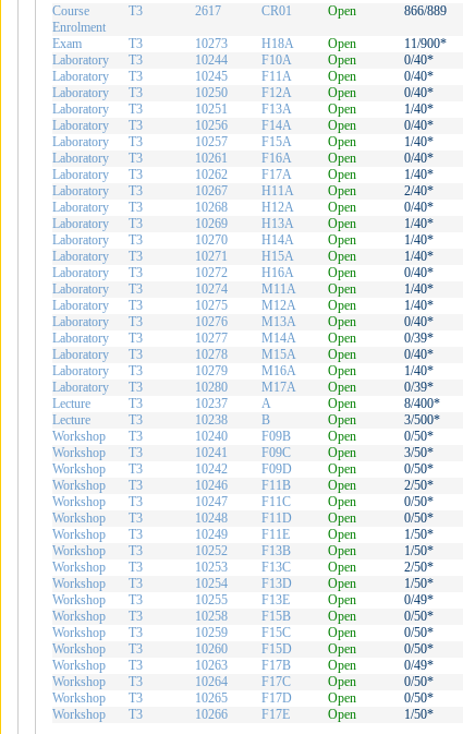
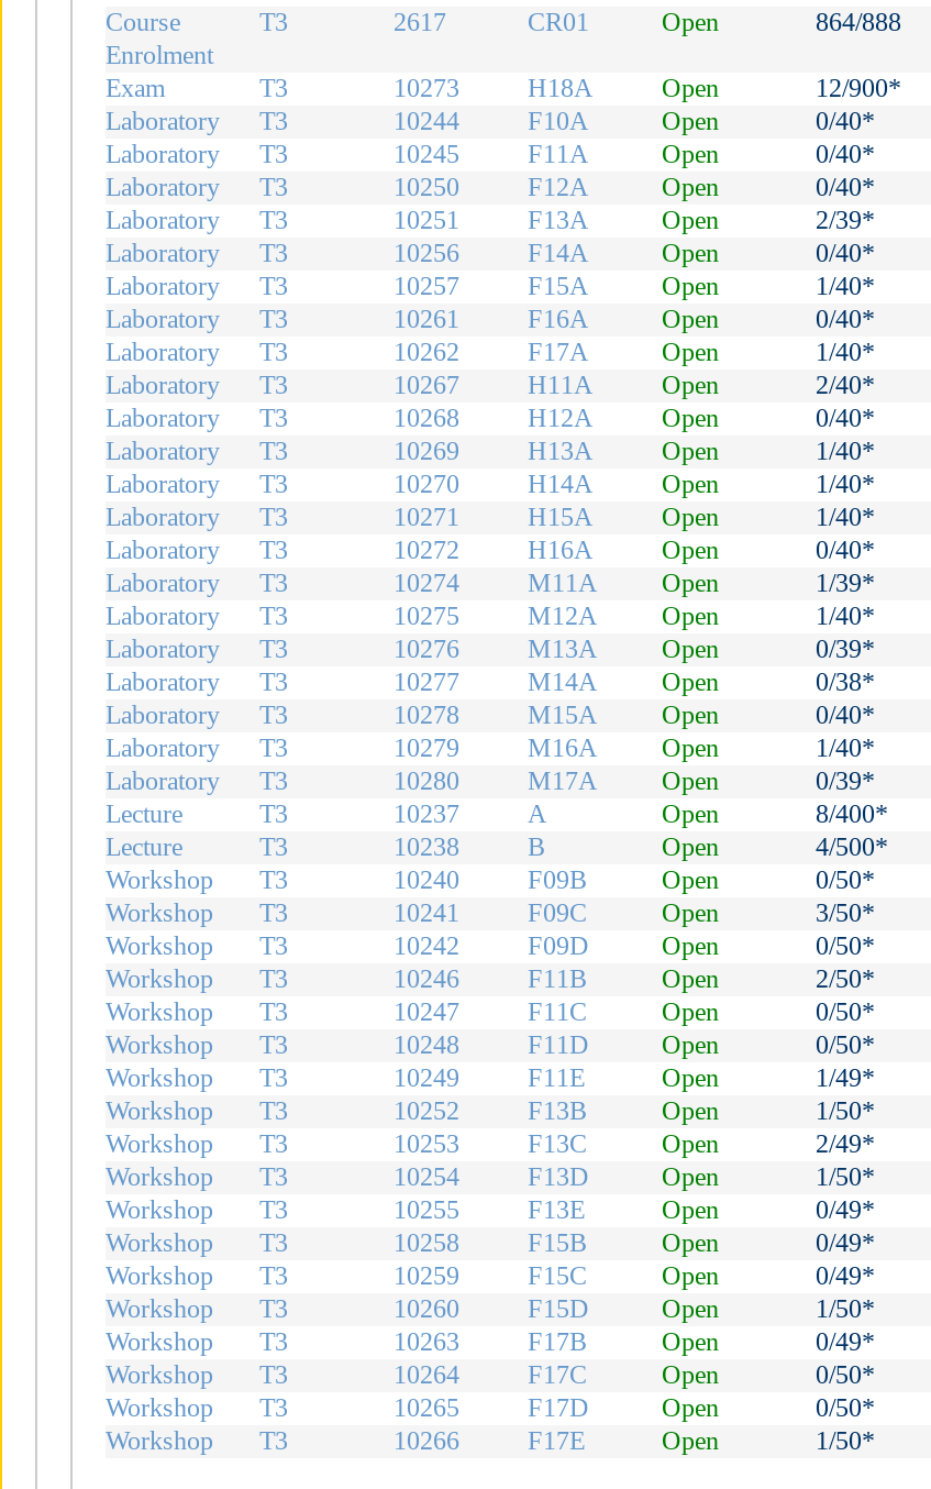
[404,3,447,19] 866/889 -> [816,7,901,37] 864/888
[404,36,447,51] 11/900* -> [816,73,901,103] 12/900*
[404,101,434,117] 1/40* -> [816,205,875,235] 2/39*
[404,281,434,297] 1/40* -> [816,567,875,598] 1/39*
[404,314,434,329] 0/40* -> [816,633,875,664] 0/39*
[404,330,434,346] 0/39* -> [816,666,875,697] 0/38*
[404,412,440,428] 3/500* -> [816,831,888,862] 4/500*
[404,527,434,542] 1/50* -> [816,1062,875,1093] 1/49*
[404,559,434,575] 2/50* -> [816,1128,875,1159] 2/49*
[404,609,434,624] 0/50* -> [816,1227,875,1258] 0/49*
[404,625,434,640] 0/50* -> [816,1260,875,1291] 0/49*
[404,641,434,657] 0/50* -> [816,1293,875,1324] 1/50*

